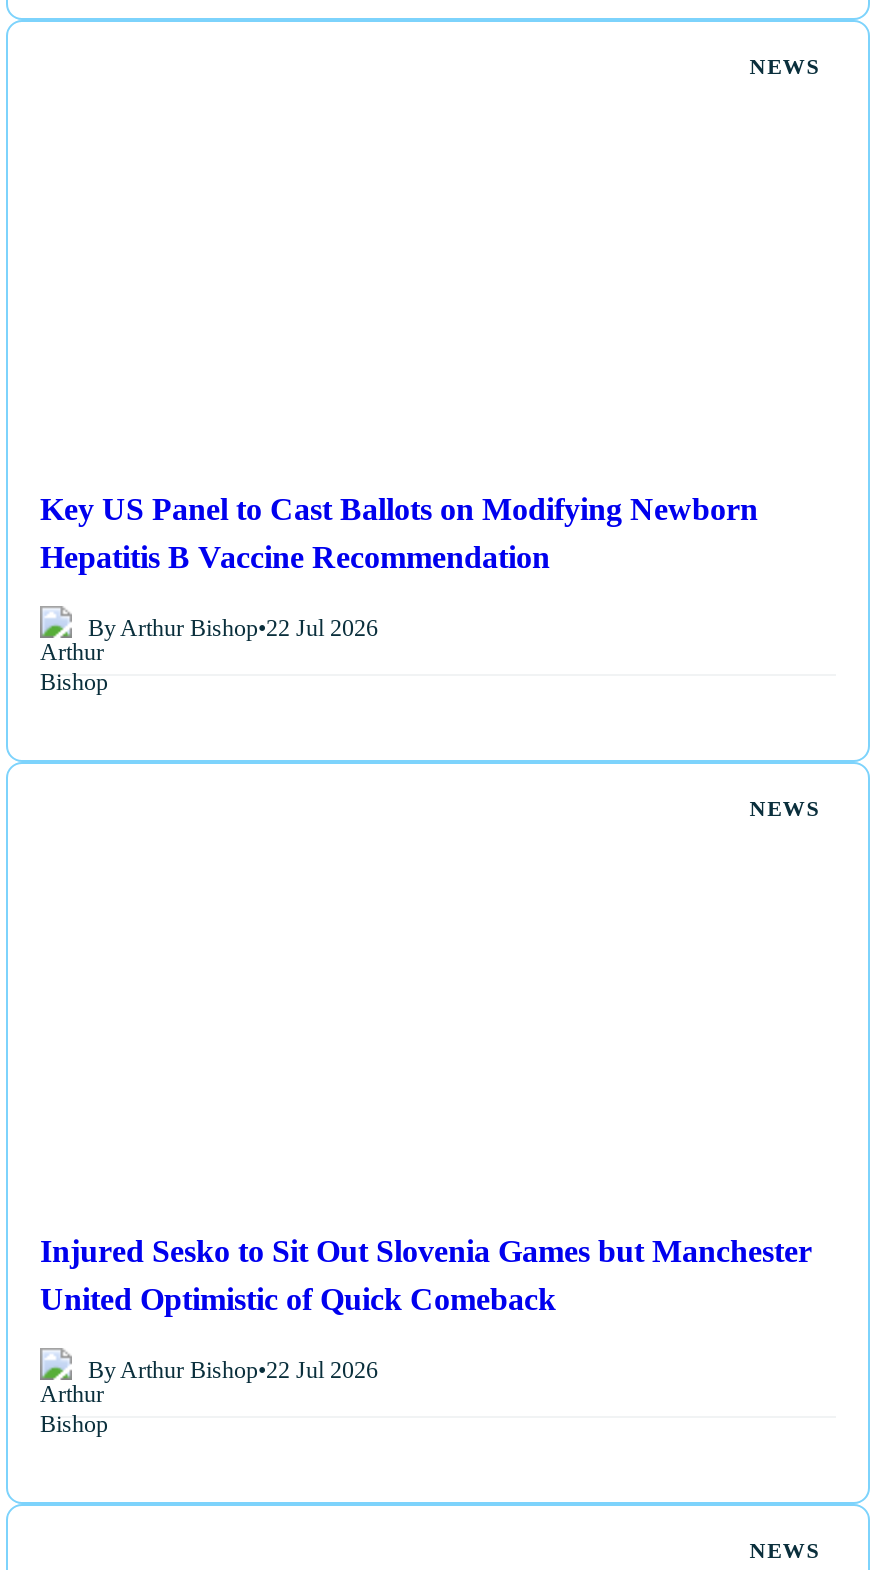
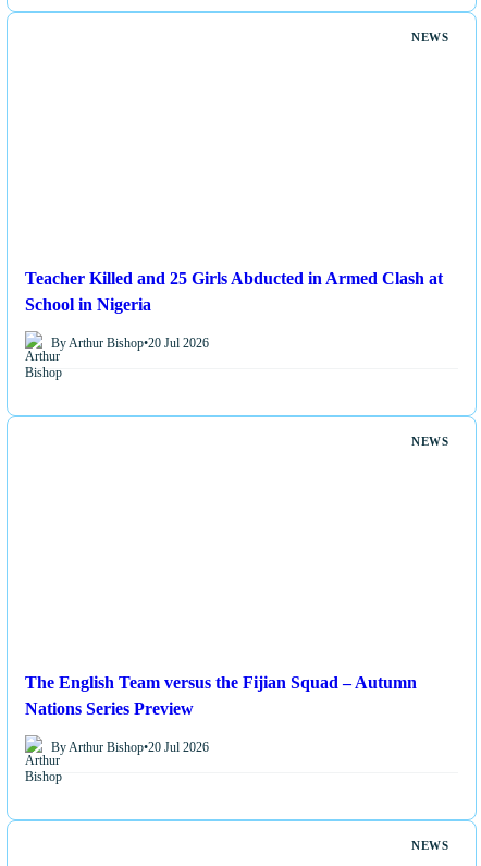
[40,491,758,573] Key US Panel to Cast Ballots on Modifying Newborn | Hepatitis B Vaccine Recommendation -> [25,269,443,313] Teacher Killed and 25 Girls Abducted in Armed Clash at | School in Nigeria
[88,614,378,642] By Arthur Bishop•22 Jul 2026 -> [51,336,209,351] By Arthur Bishop•20 Jul 2026
[40,1233,812,1315] Injured Sesko to Sit Out Slovenia Games but Manchester | United Optimistic of Quick Comeback -> [25,673,417,717] The English Team versus the Fijian Squad – Autumn | Nations Series Preview
[88,1356,378,1384] By Arthur Bishop•22 Jul 2026 -> [51,740,209,755] By Arthur Bishop•20 Jul 2026

